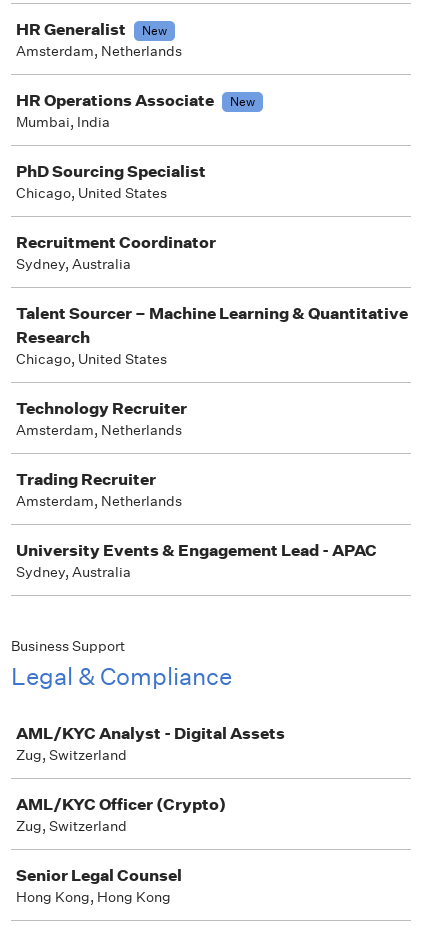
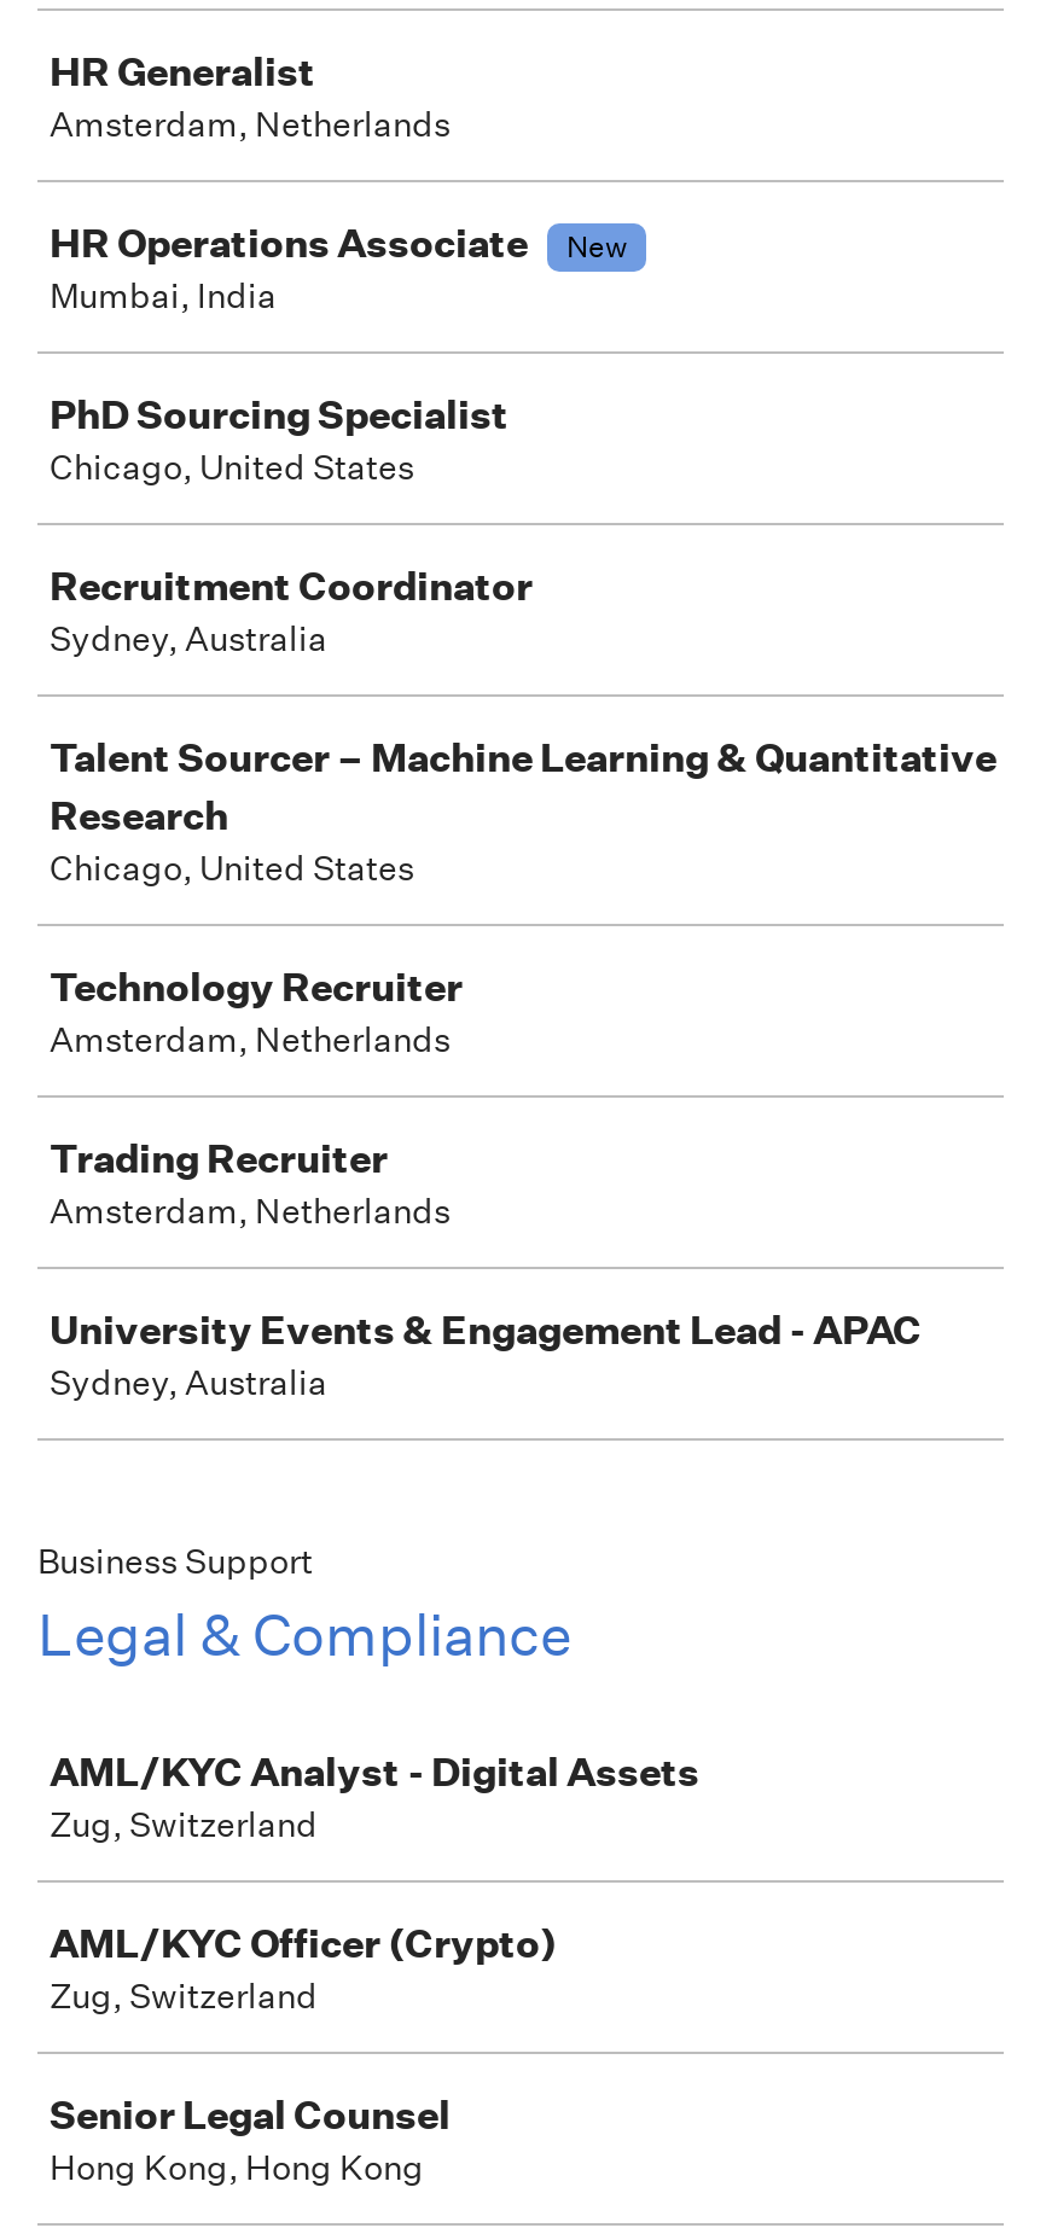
[142,22,167,39] New -> none

